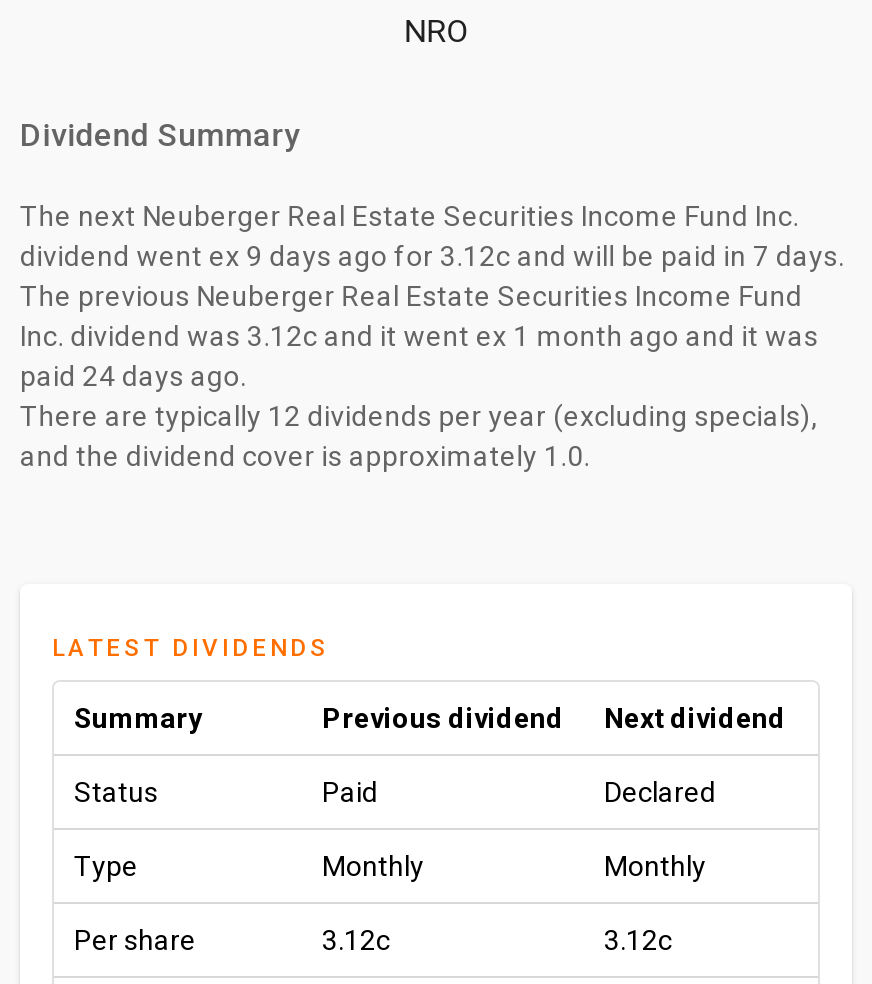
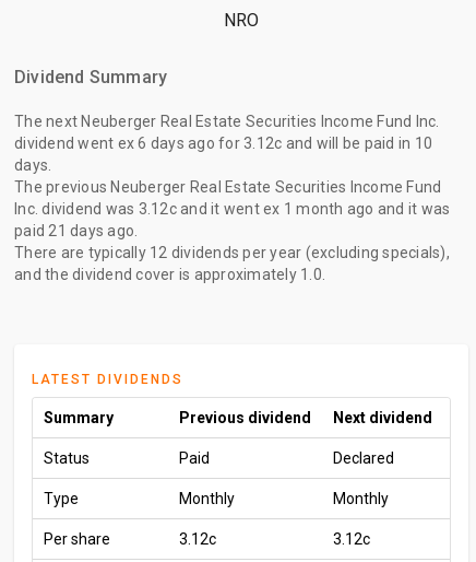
[20,240,844,272] dividend went ex 9 days ago for 3.12c and will be paid in 7 days. -> [14,134,432,174] dividend went ex 6 days ago for 3.12c and will be paid in 10 | days.
[20,360,246,392] paid 24 days ago. -> [14,222,138,239] paid 21 days ago.

